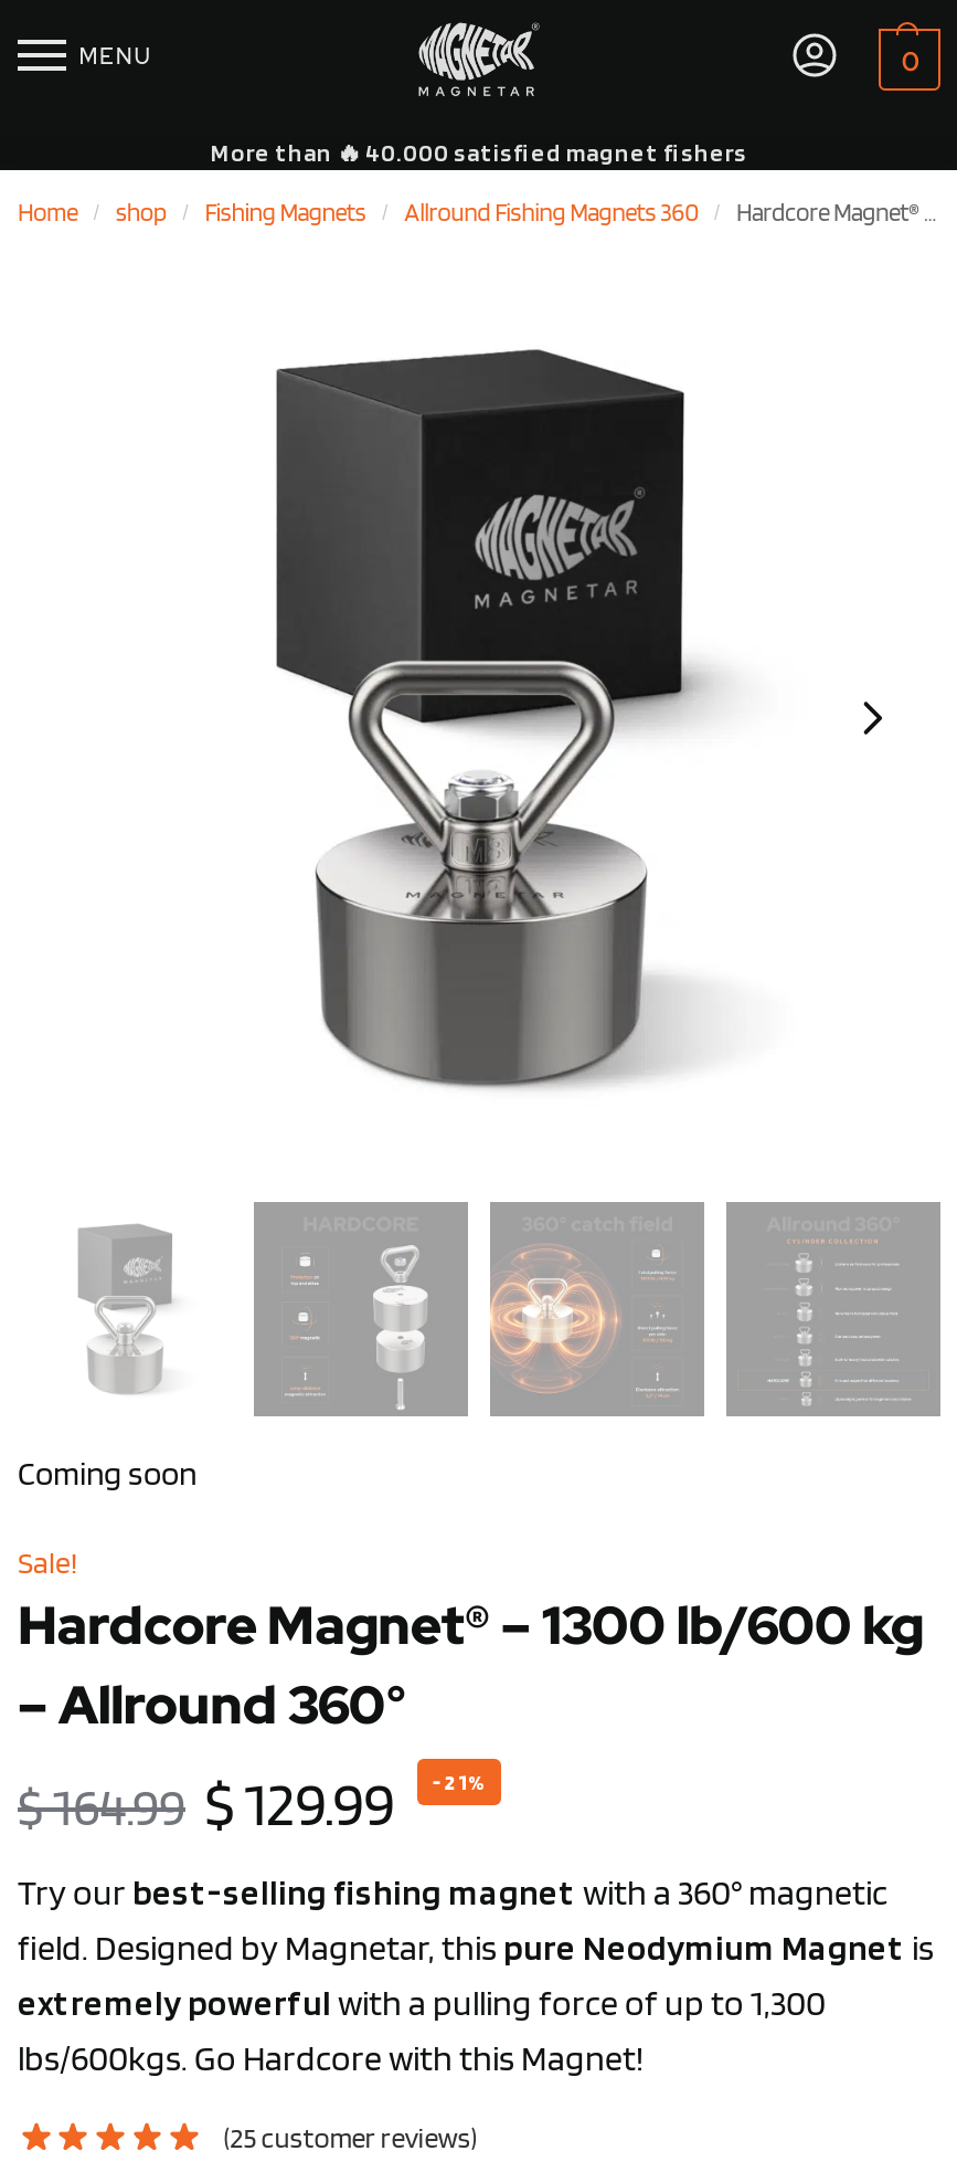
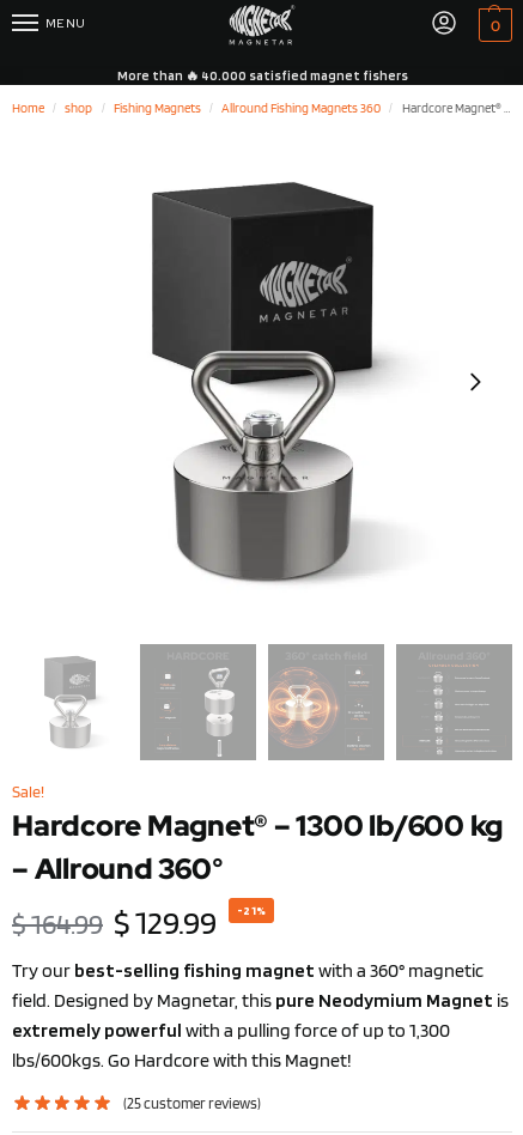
[18,1453,196,1493] Coming soon -> none

